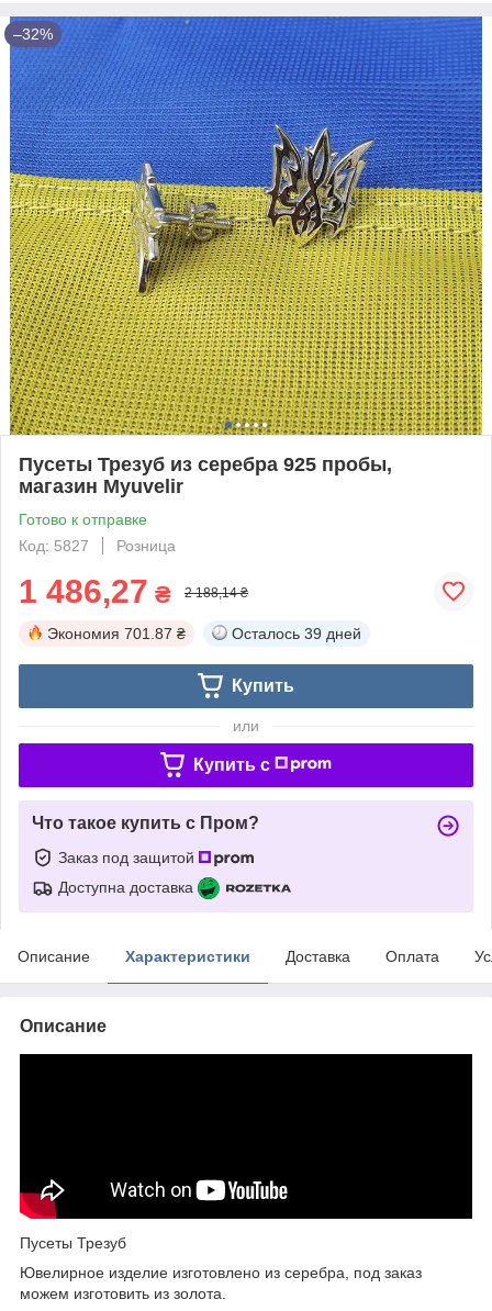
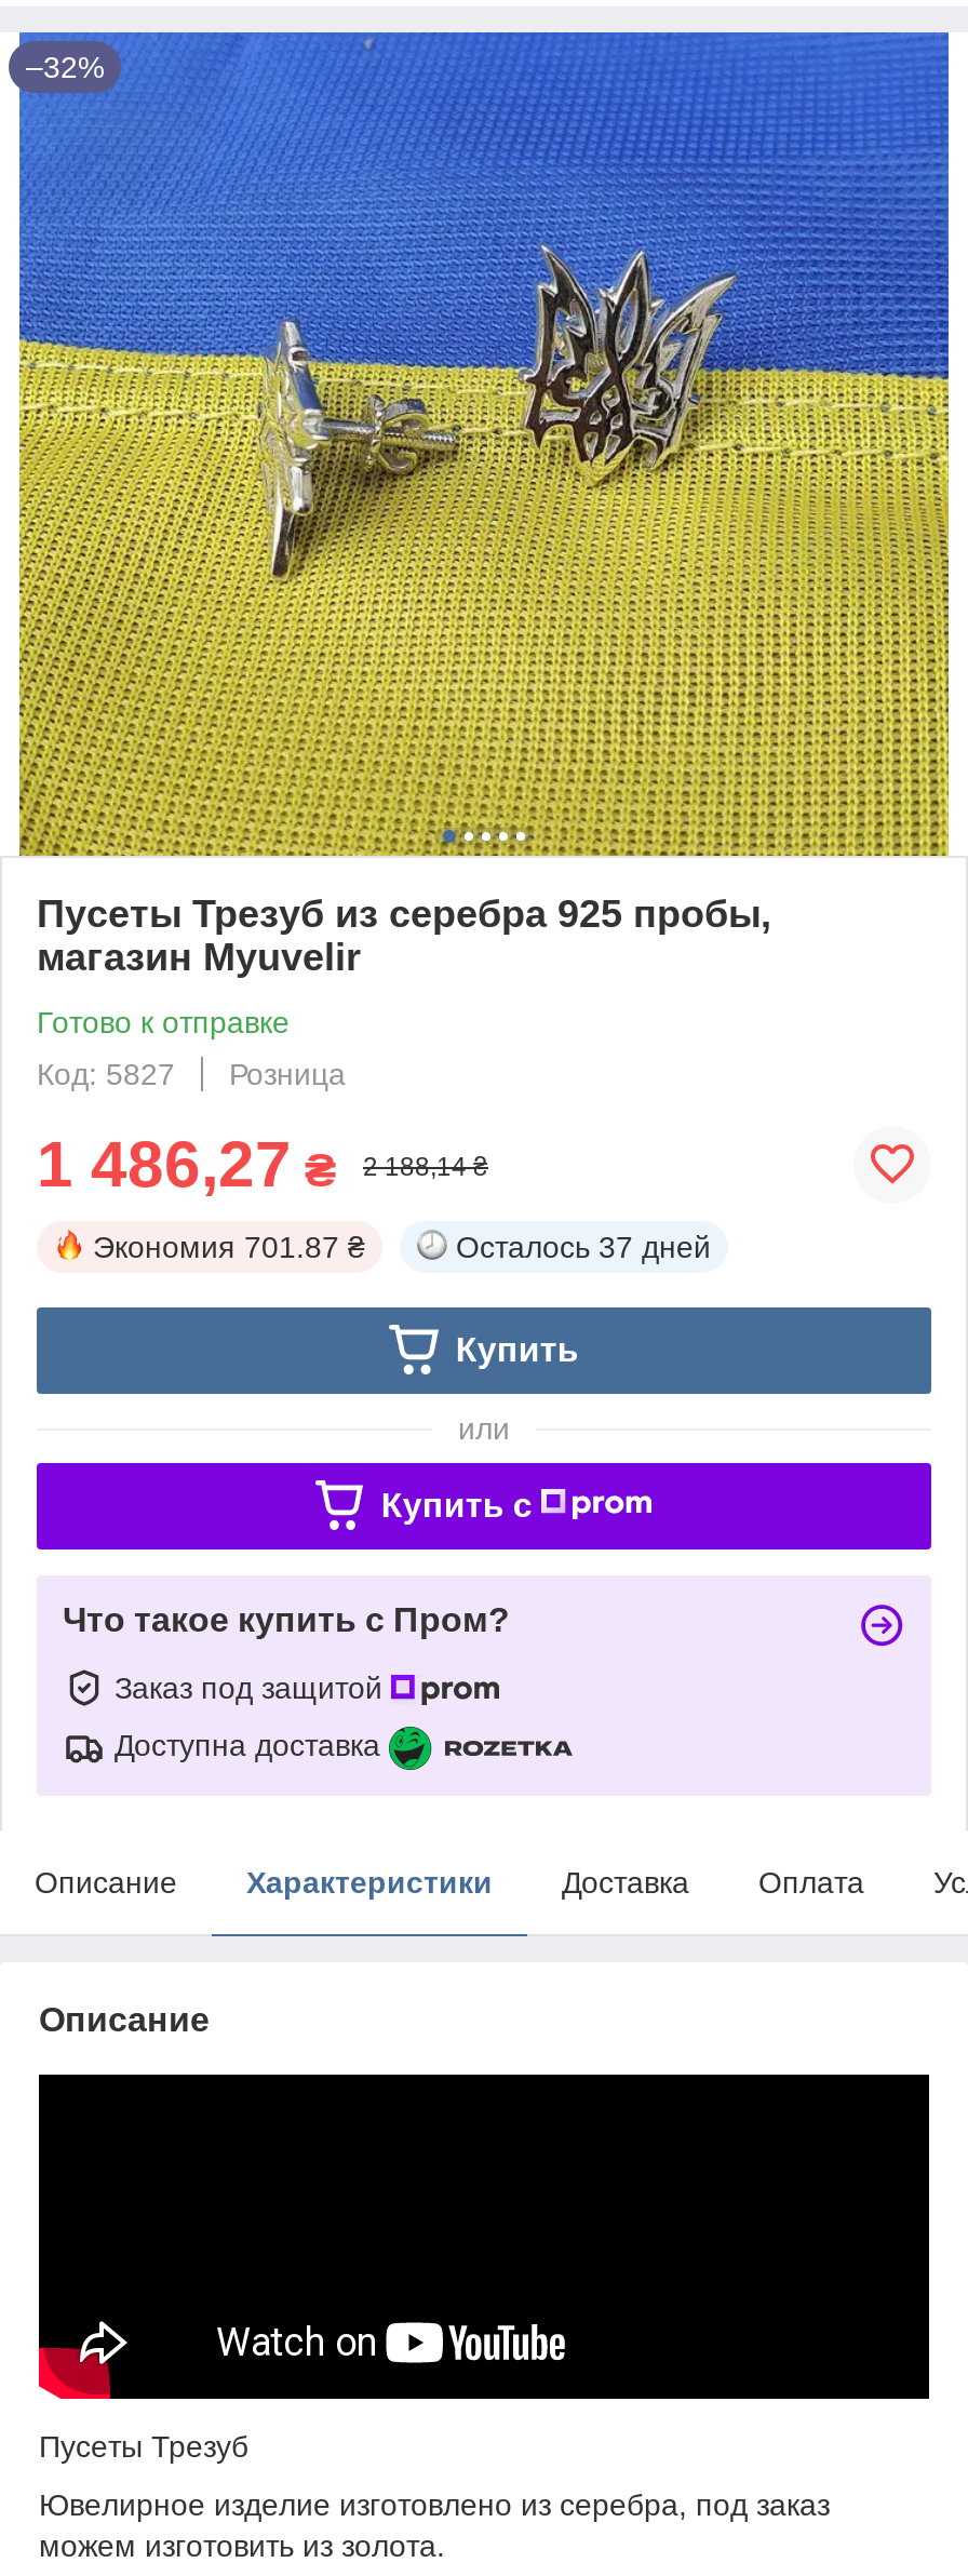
[232,625,361,642] Осталось 39 дней -> [456,1229,711,1264] Осталось 37 дней

